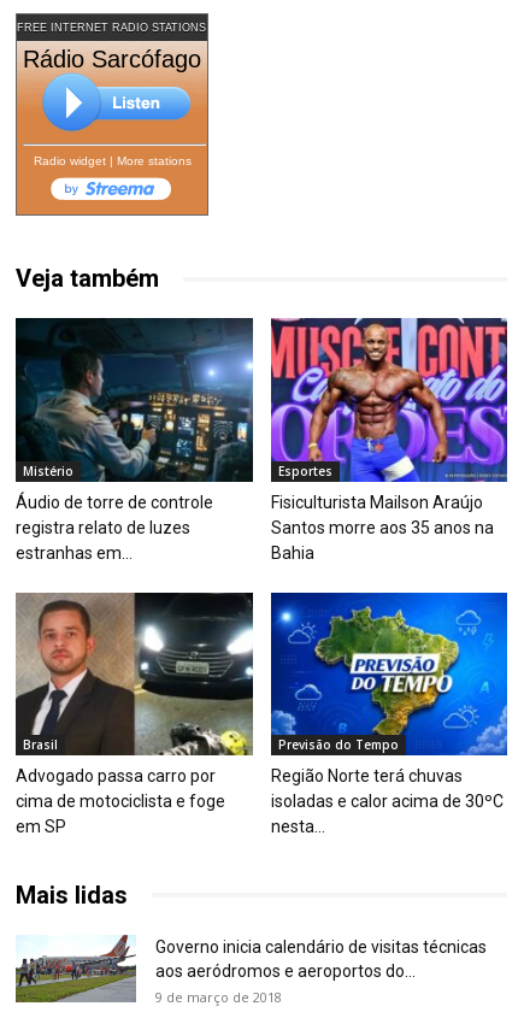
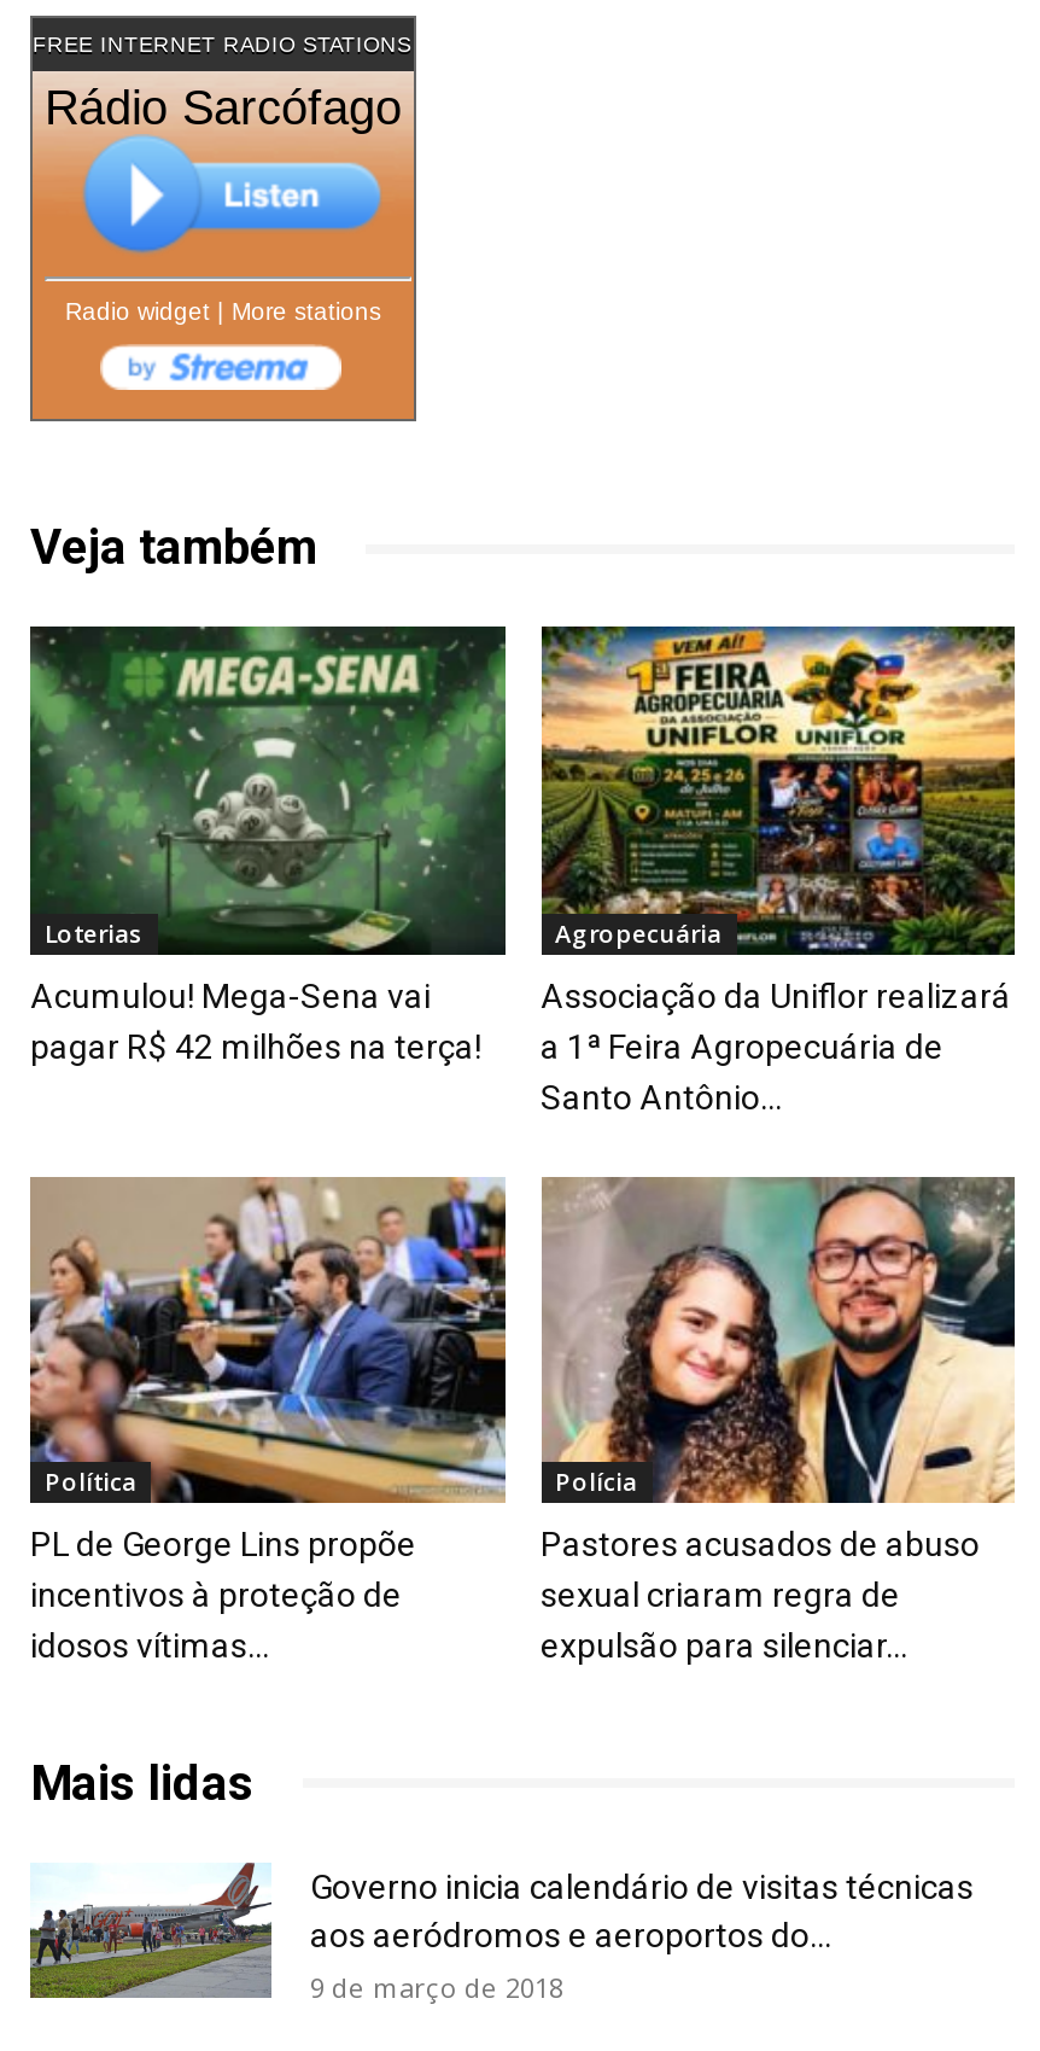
[14,317,254,482] [image] | Mistério -> [28,624,508,955] [image] | Loterias
[270,317,508,483] [image] | Esportes -> [539,624,1017,957] [image] | Agropecuária
[16,492,213,562] Áudio de torre de controle | registra relato de luzes | estranhas em... -> [30,976,481,1065] Acumulou! Mega-Sena vai | pagar R$ 42 milhões na terça!
[270,492,493,562] Fisiculturista Mailson Araújo | Santos morre aos 35 anos na | Bahia -> [541,976,1011,1116] Associação da Uniflor realizará | a 1ª Feira Agropecuária de | Santo Antônio...
[14,592,254,757] [image] | Brasil -> [28,1175,508,1505] [image] | Política
[270,592,508,757] [image] | Previsão do Tempo -> [539,1175,1017,1505] [image] | Polícia
[16,766,225,836] Advogado passa carro por | cima de motociclista e foge | em SP -> [30,1524,416,1664] PL de George Lins propõe | incentivos à proteção de | idosos vítimas...
[270,766,503,836] Região Norte terá chuvas | isoladas e calor acima de 30ºC | nesta... -> [541,1524,980,1664] Pastores acusados de abuso | sexual criaram regra de | expulsão para silenciar...

